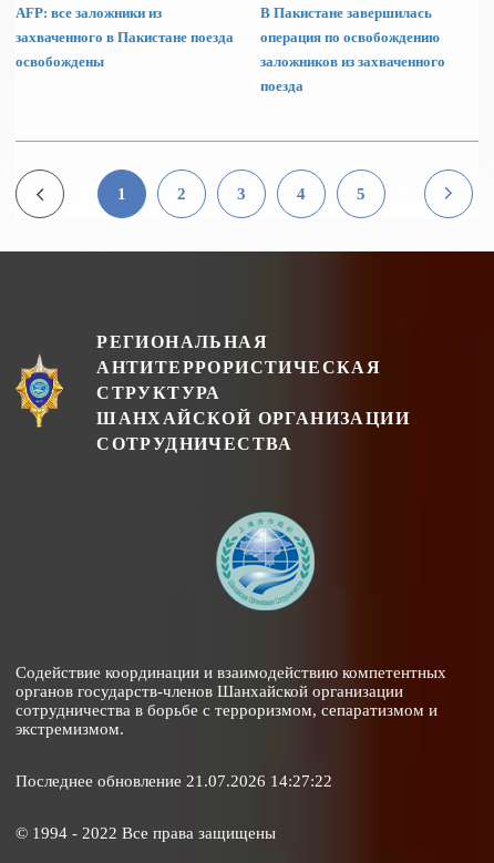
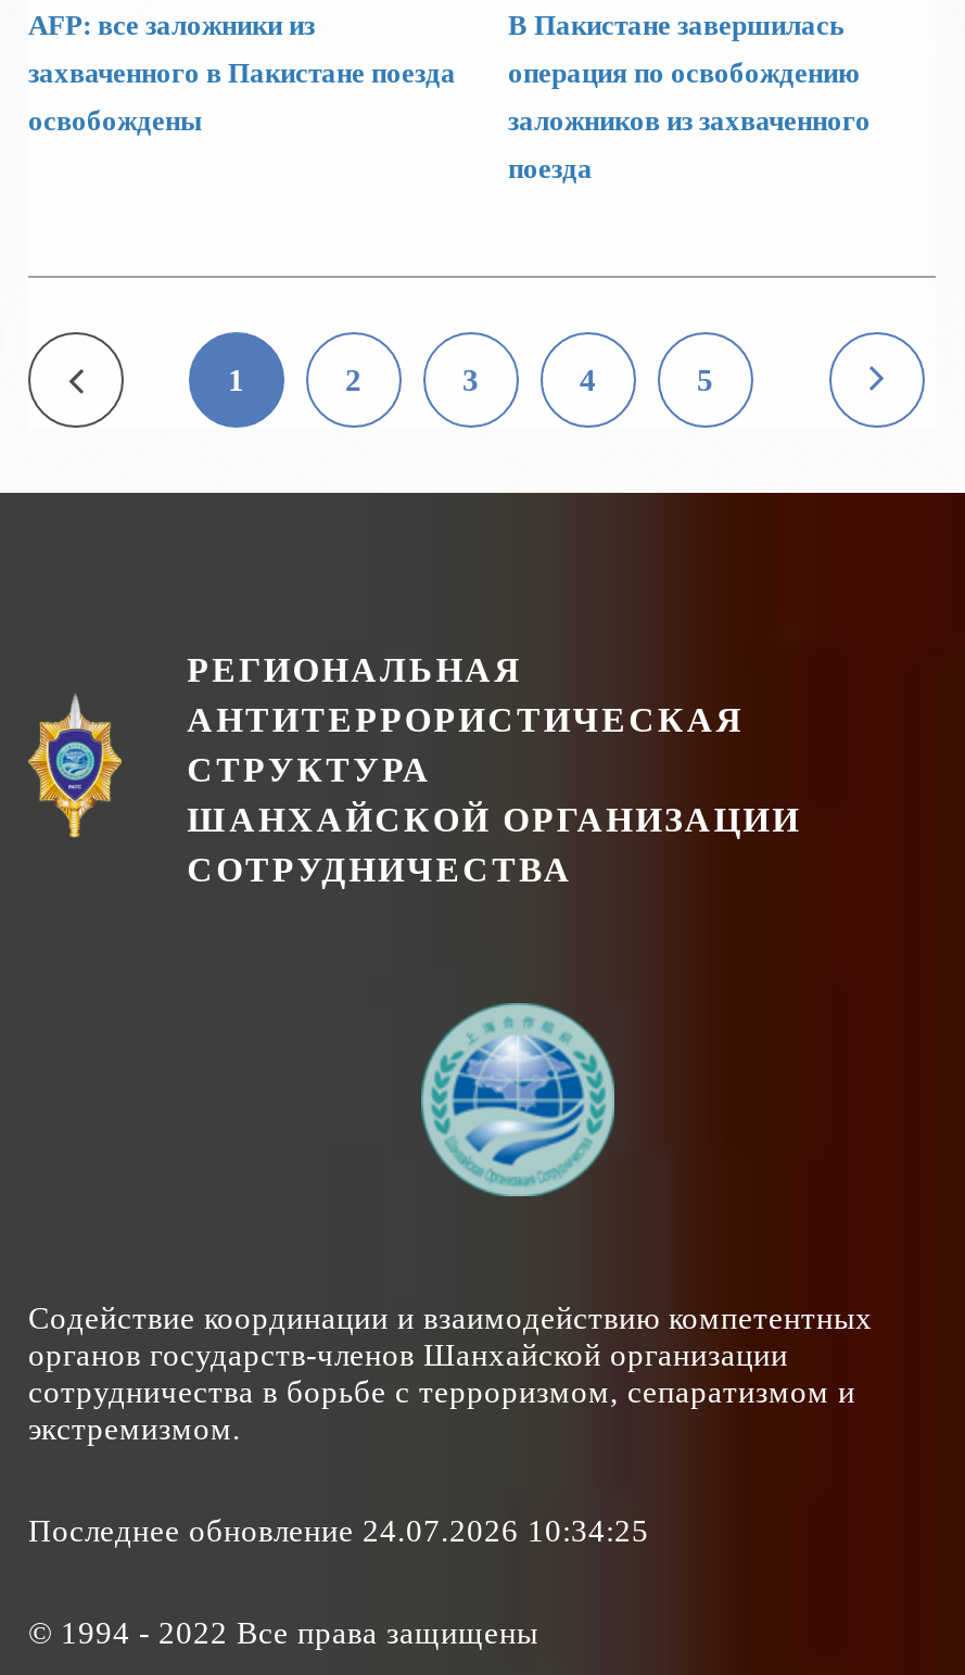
[16,772,332,790] Последнее обновление 21.07.2026 14:27:22 -> [28,1514,649,1548] Последнее обновление 24.07.2026 10:34:25

